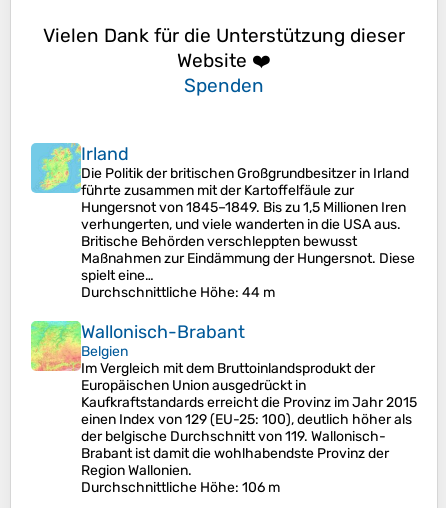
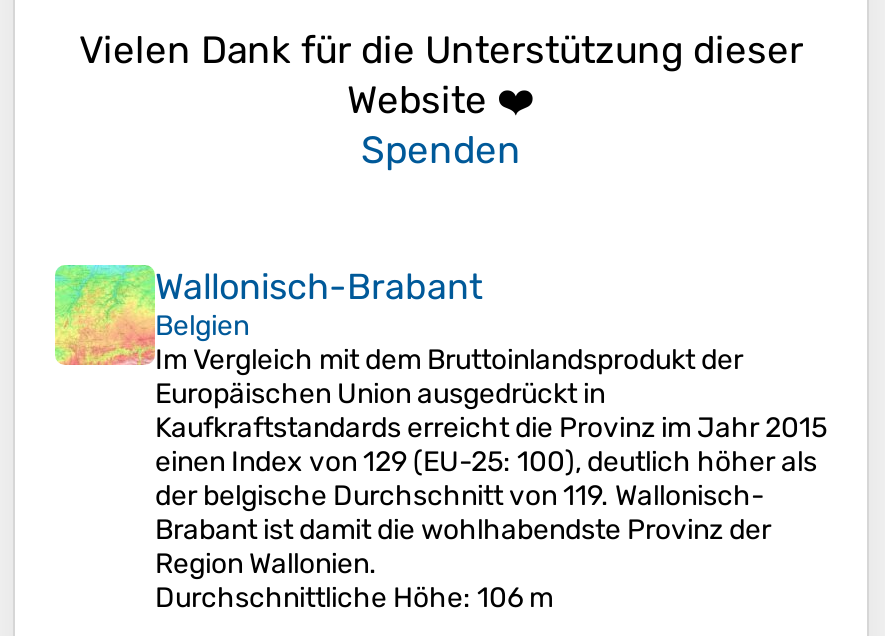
[30,142,415,301] [image] | Irland | Die Politik der britischen Großgrundbesitzer in Irland | führte zusammen mit der Kartoffelfäule zur | Hungersnot von 1845–1849. Bis zu 1,5 Millionen Iren | verhungerten, und viele wanderten in die USA aus. | Britische Behörden verschleppten bewusst | Maßnahmen zur Eindämmung der Hungersnot. Diese | spielt eine… | Durchschnittliche Höhe: 44 m -> none

